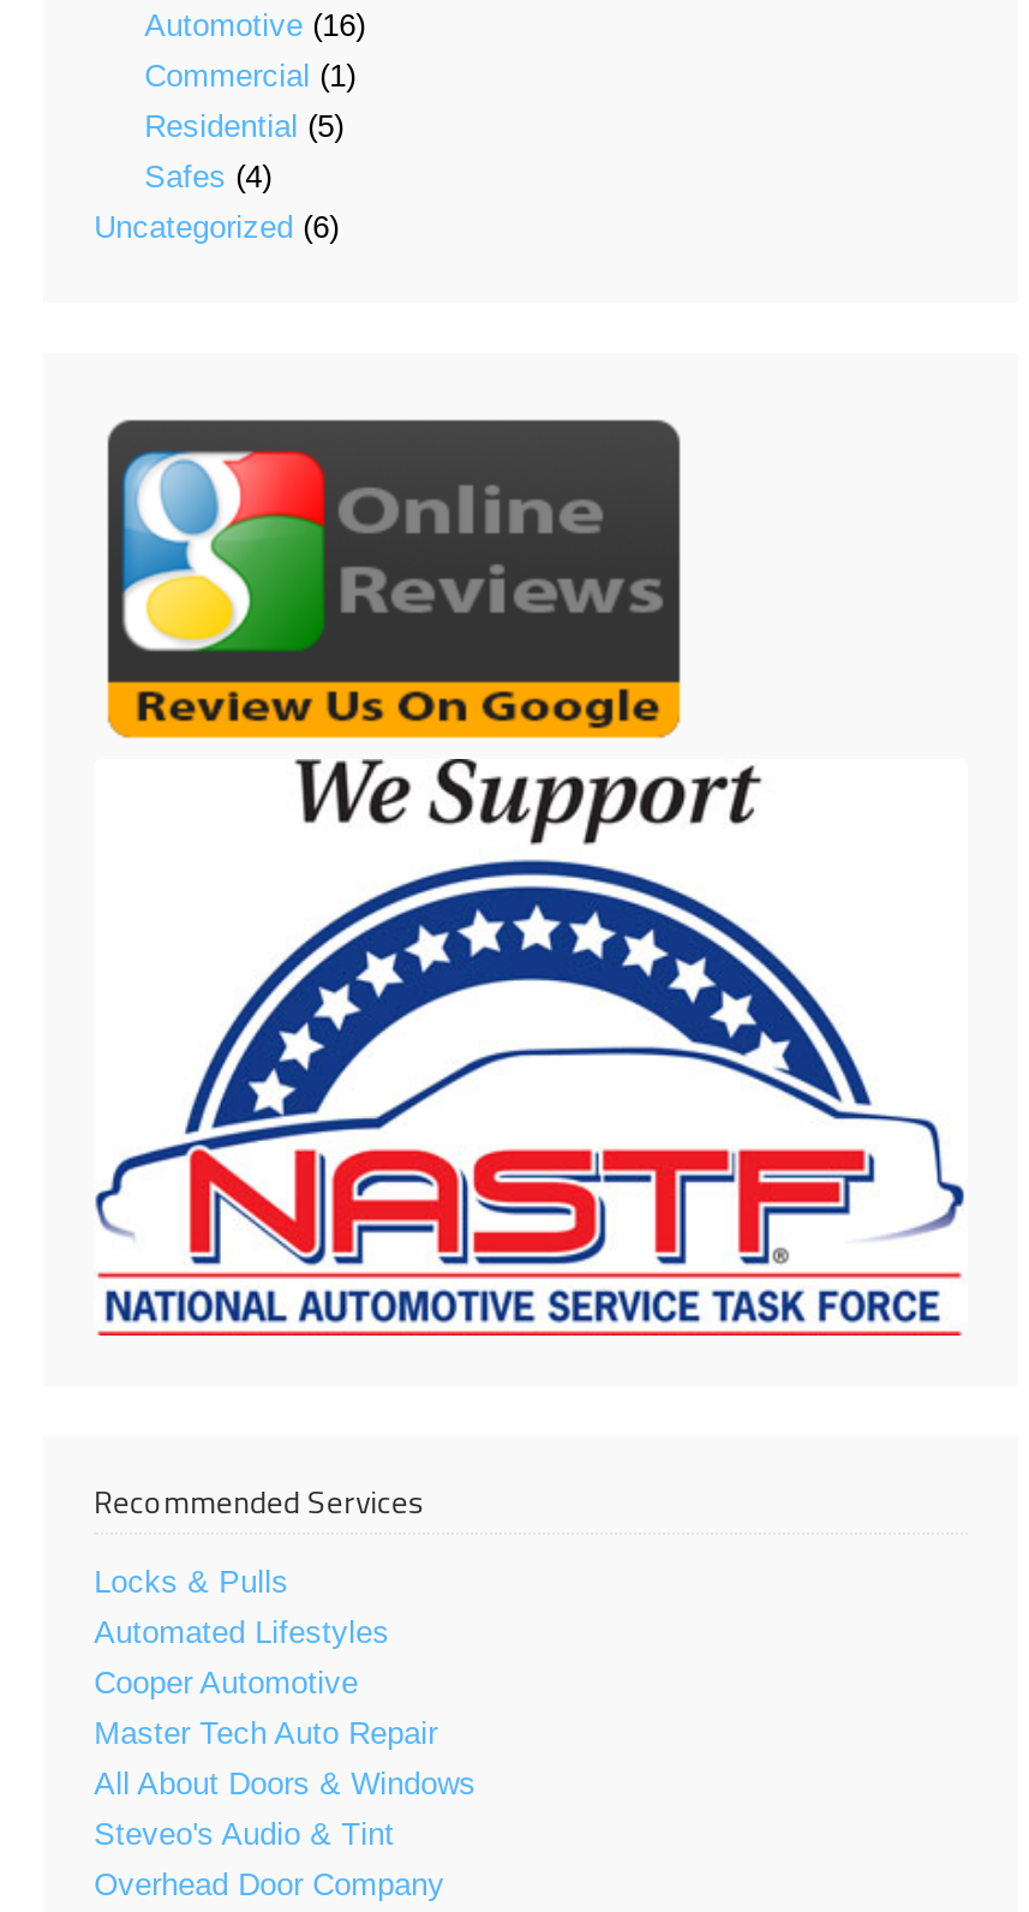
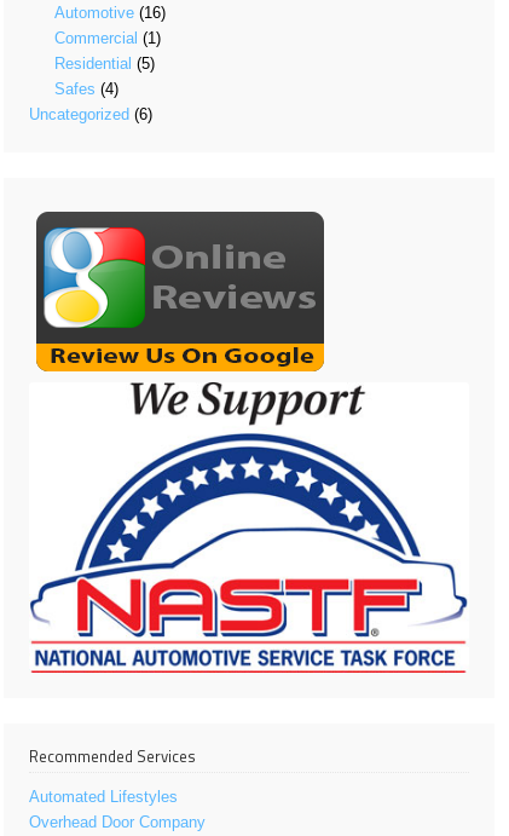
[94,1563,288,1599] Locks & Pulls -> none
[94,1663,476,1851] Cooper Automotive | Master Tech Auto Repair | All About Doors & Windows | Steveo's Audio & Tint -> none

